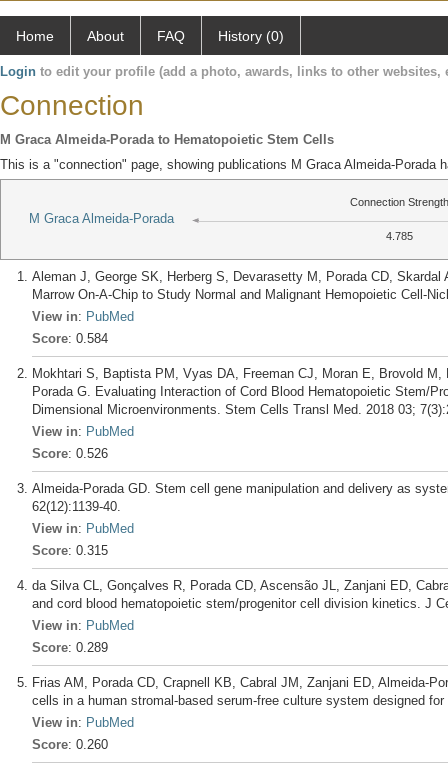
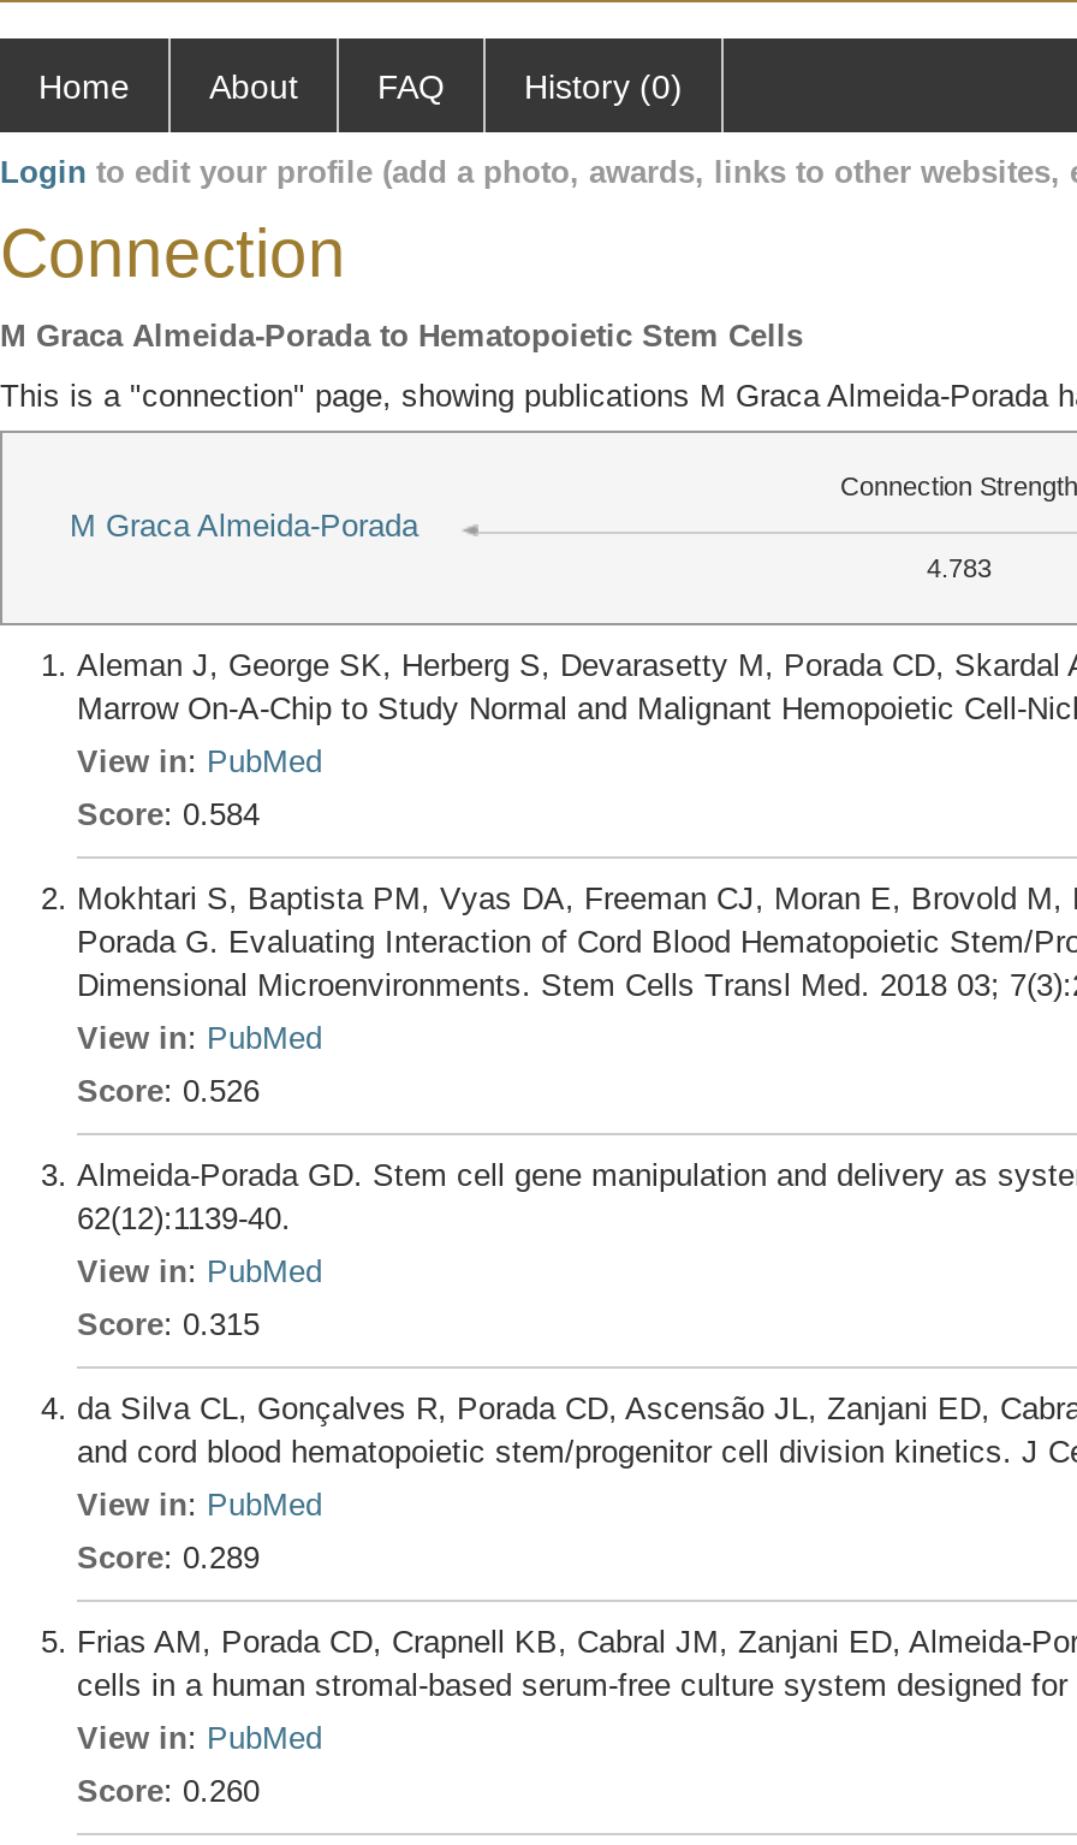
[385,230,412,242] 4.785 -> [927,553,992,582] 4.783

